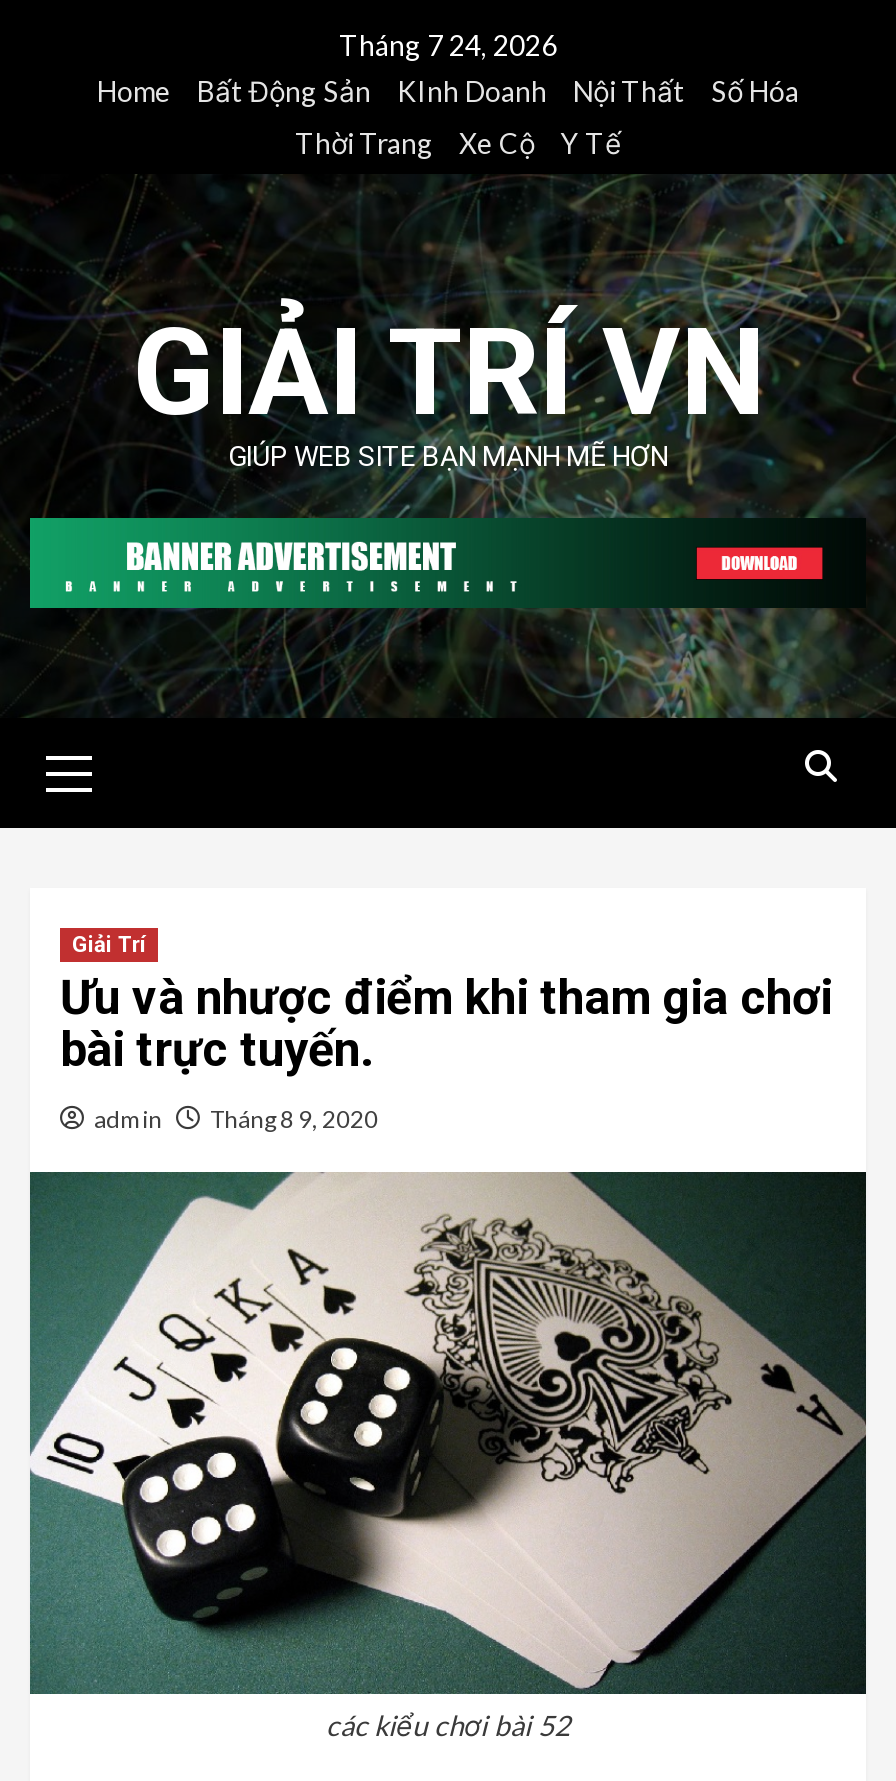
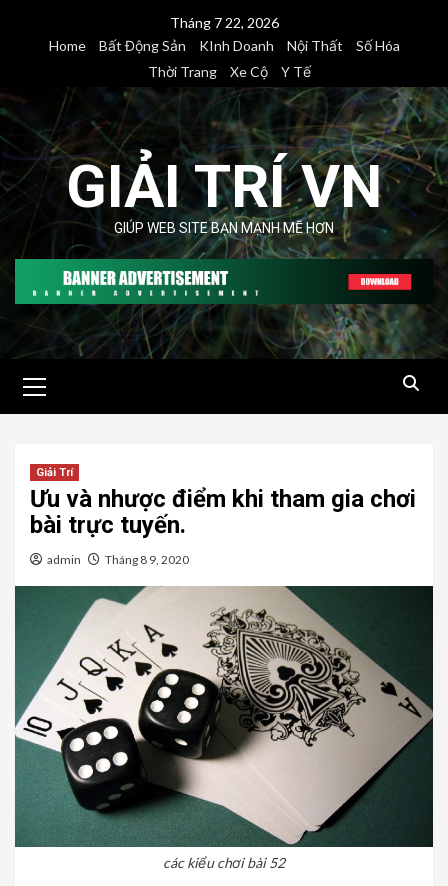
[339,28,557,62] Tháng 7 24, 2026 -> [169,14,278,31] Tháng 7 22, 2026

